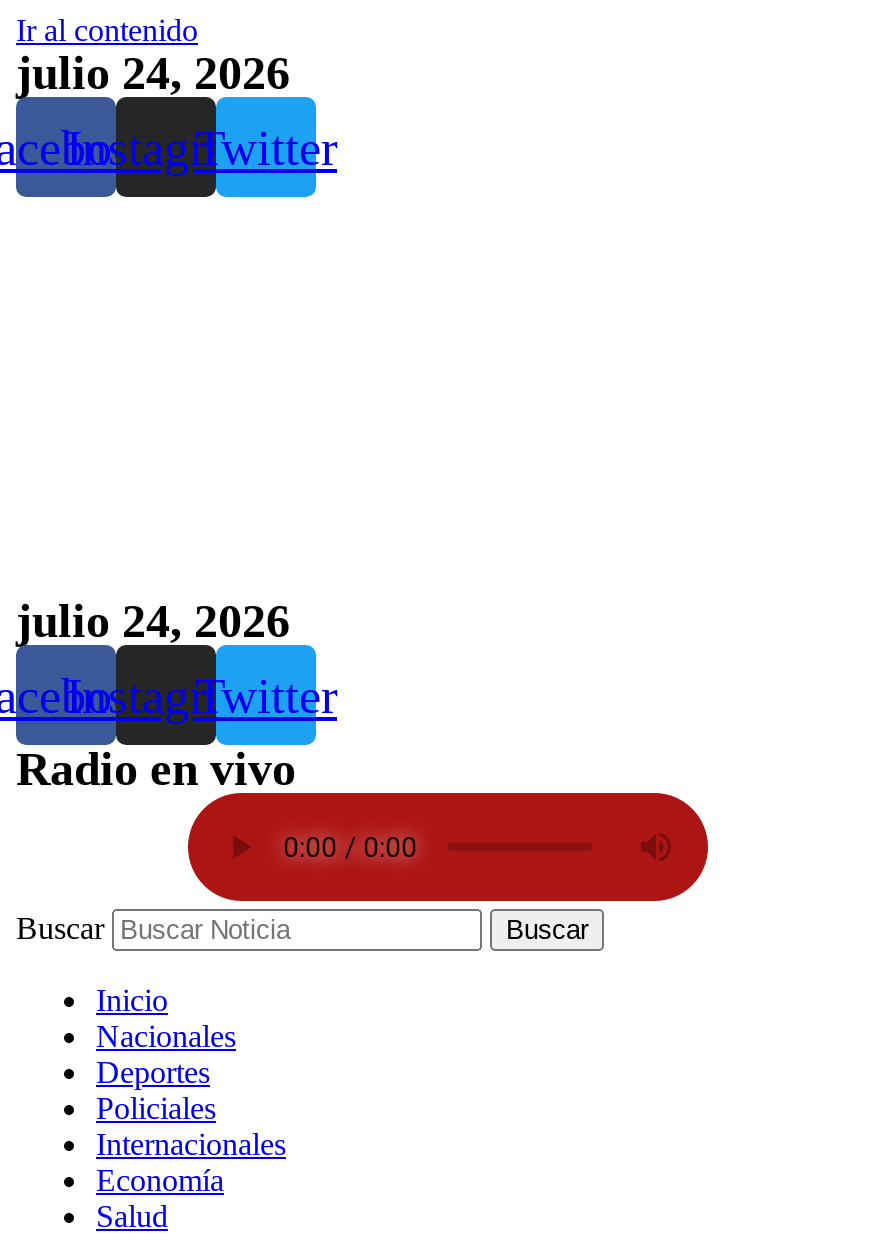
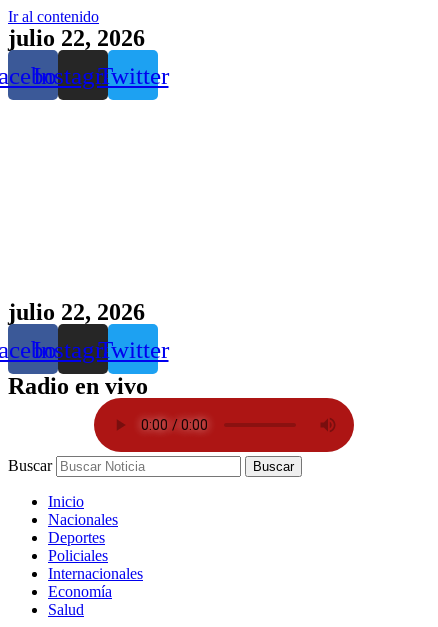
[16,47,290,99] julio 24, 2026 -> [8,25,145,51] julio 22, 2026
[16,595,290,647] julio 24, 2026 -> [8,299,145,325] julio 22, 2026

